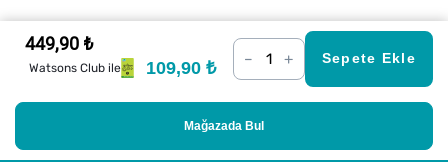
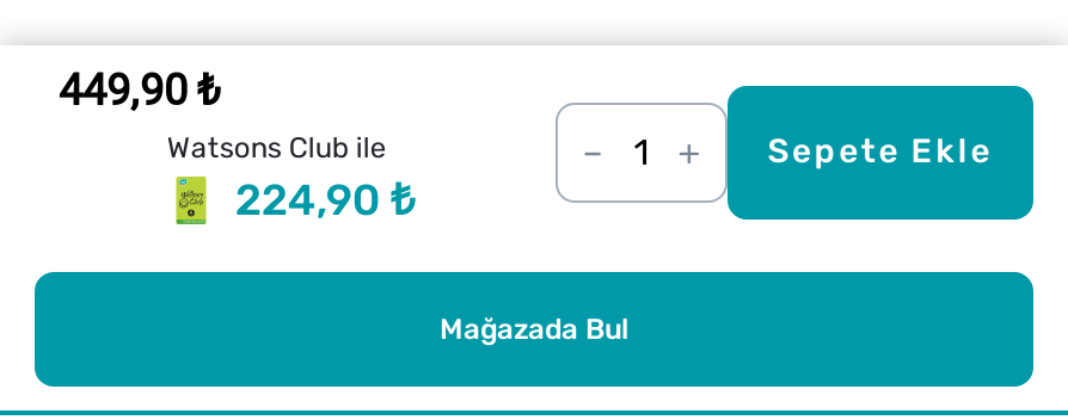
[146,57,216,79] 109,90 ₺ -> [235,174,414,227] 224,90 ₺

